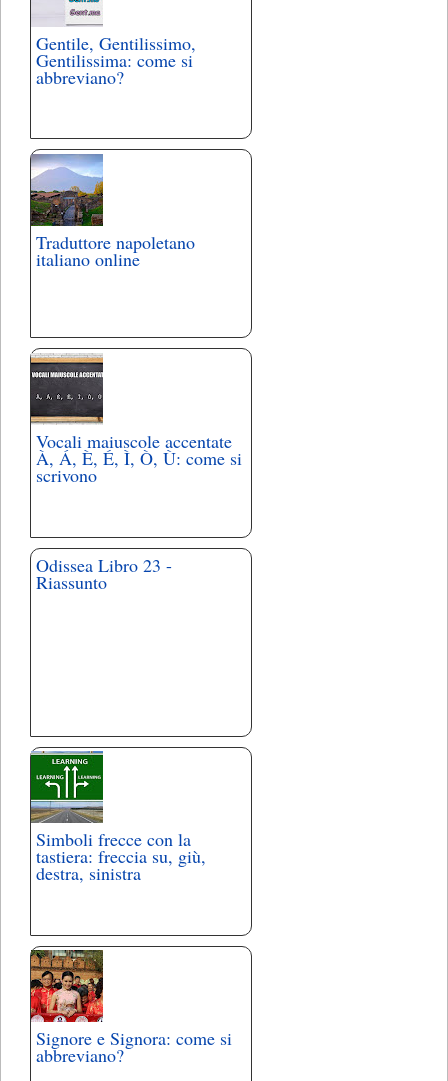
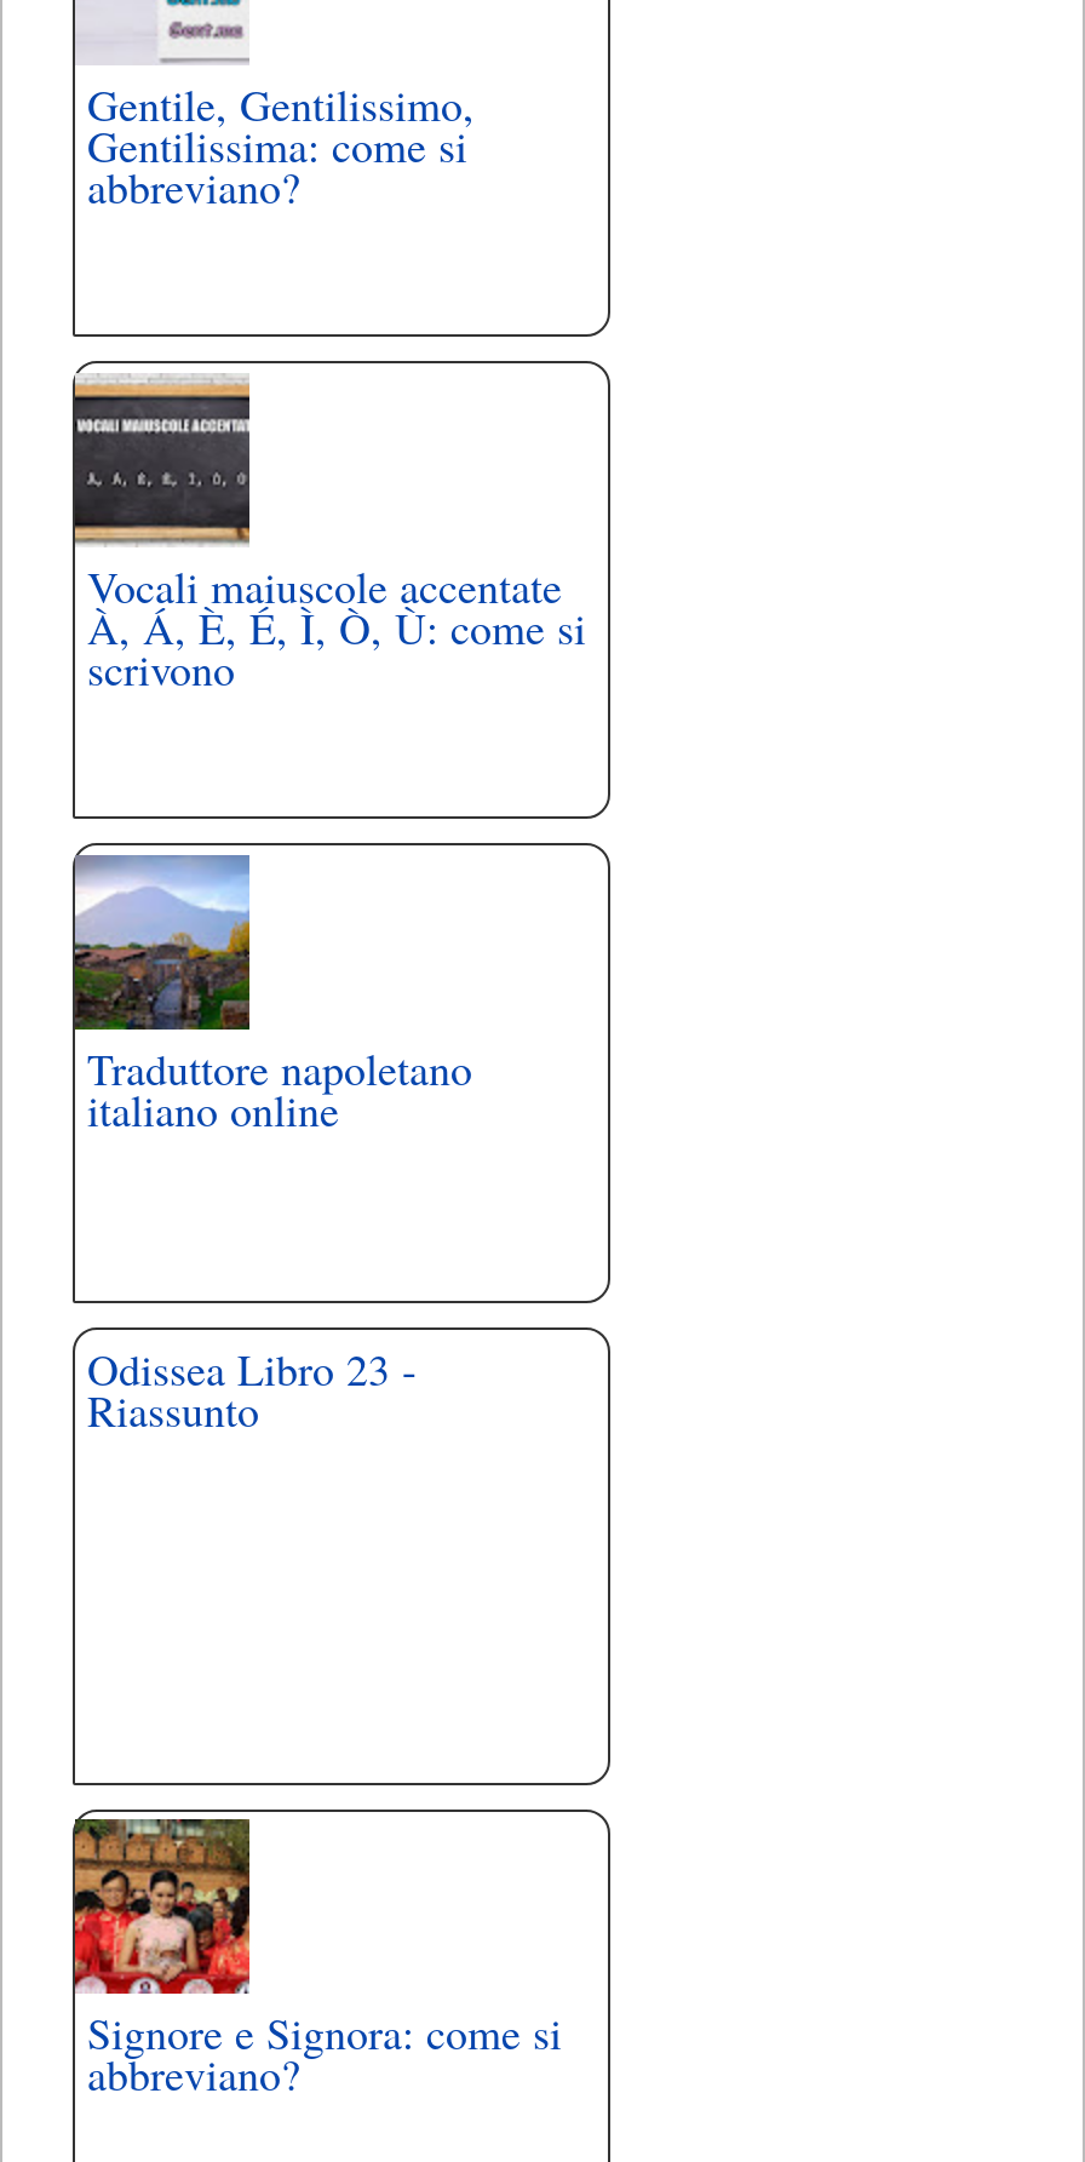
moved [30,154,195,271] -> [73,853,472,1138]: [image] | Traduttore napoletano | italiano online
[30,750,206,885] [image] | Simboli frecce con la | tastiera: freccia su, giù, | destra, sinistra -> none

